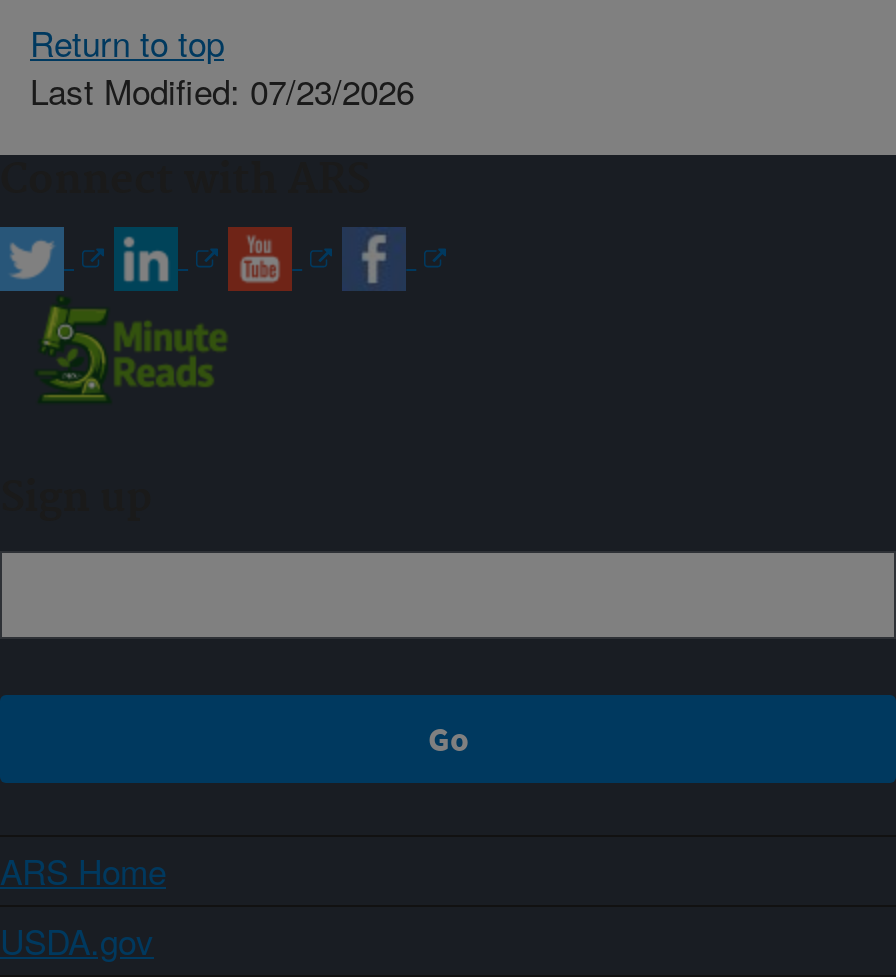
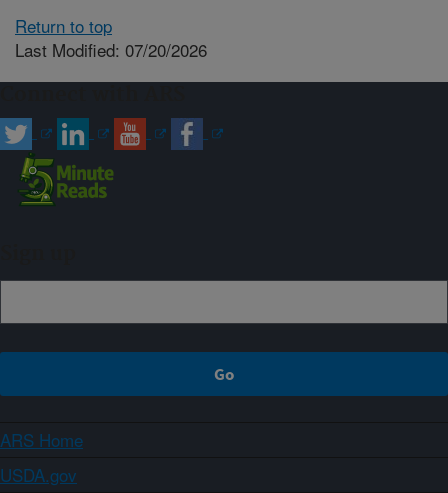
[30,64,414,114] Last Modified: 07/23/2026 -> [15,36,207,61] Last Modified: 07/20/2026

